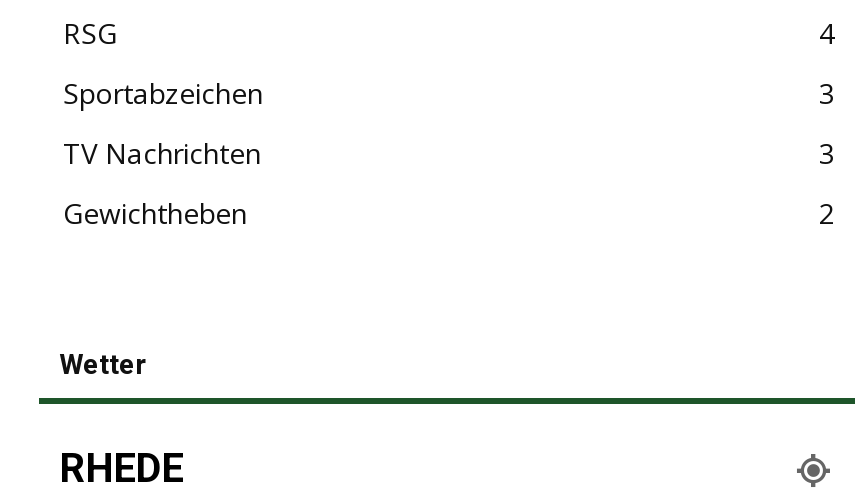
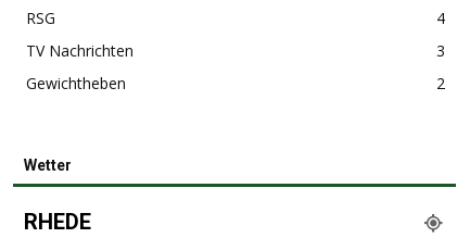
[63,75,835,113] Sportabzeichen | 3 -> none

